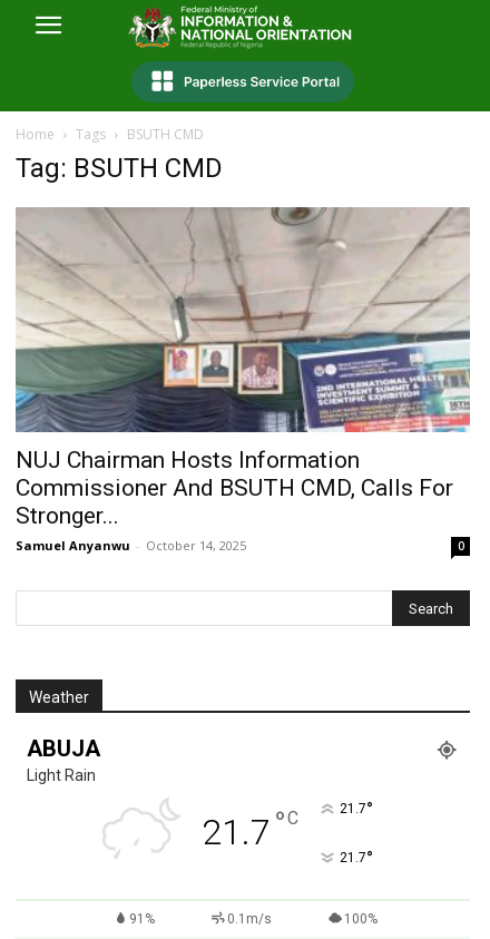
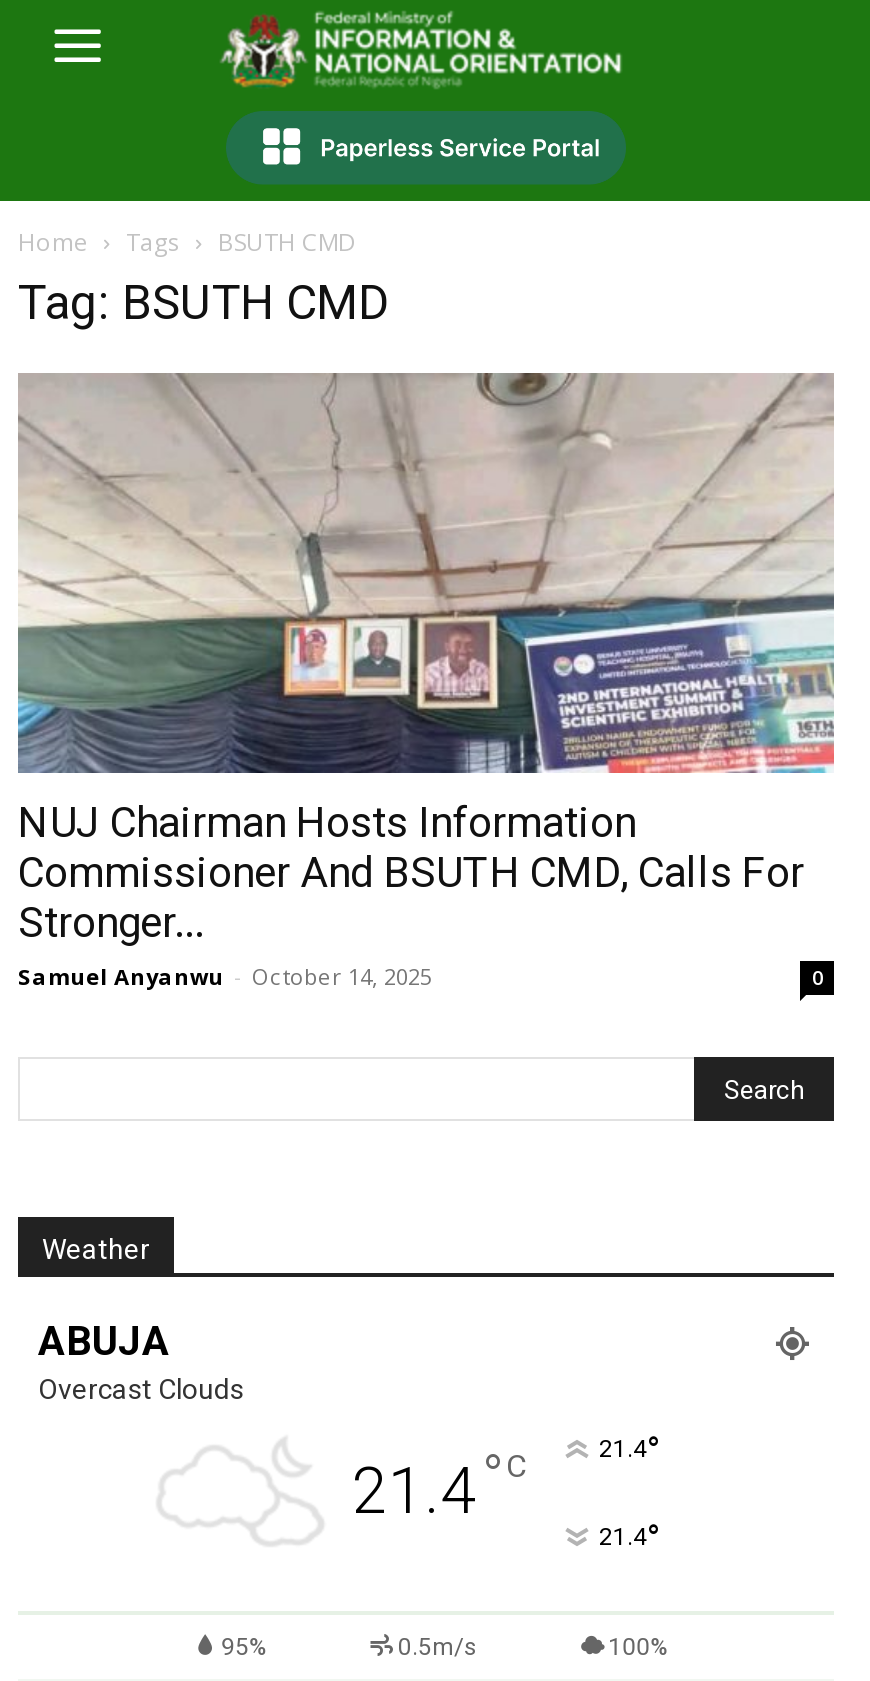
[27,766,373,853] Light Rain | 21.7 °C | 21.7° -> [38,1373,659,1529] Overcast Clouds | 21.4 °C | 21.4°
[339,846,373,870] 21.7° -> [599,1517,659,1559] 21.4°
[129,911,272,927] 91% | 0.1m/s -> [221,1633,478,1661] 95% | 0.5m/s

